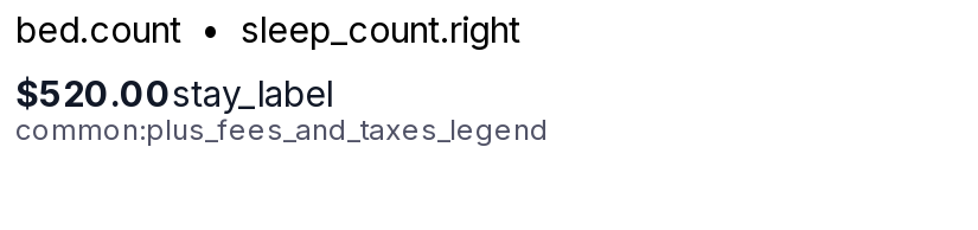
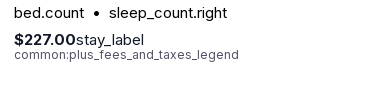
[15,71,333,116] $520.00stay_label -> [14,30,144,49] $227.00stay_label

